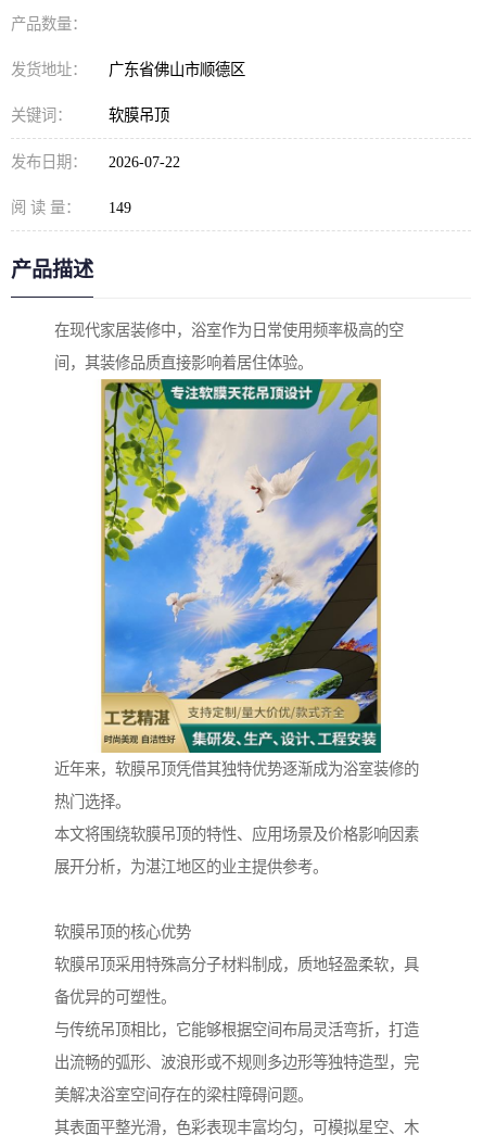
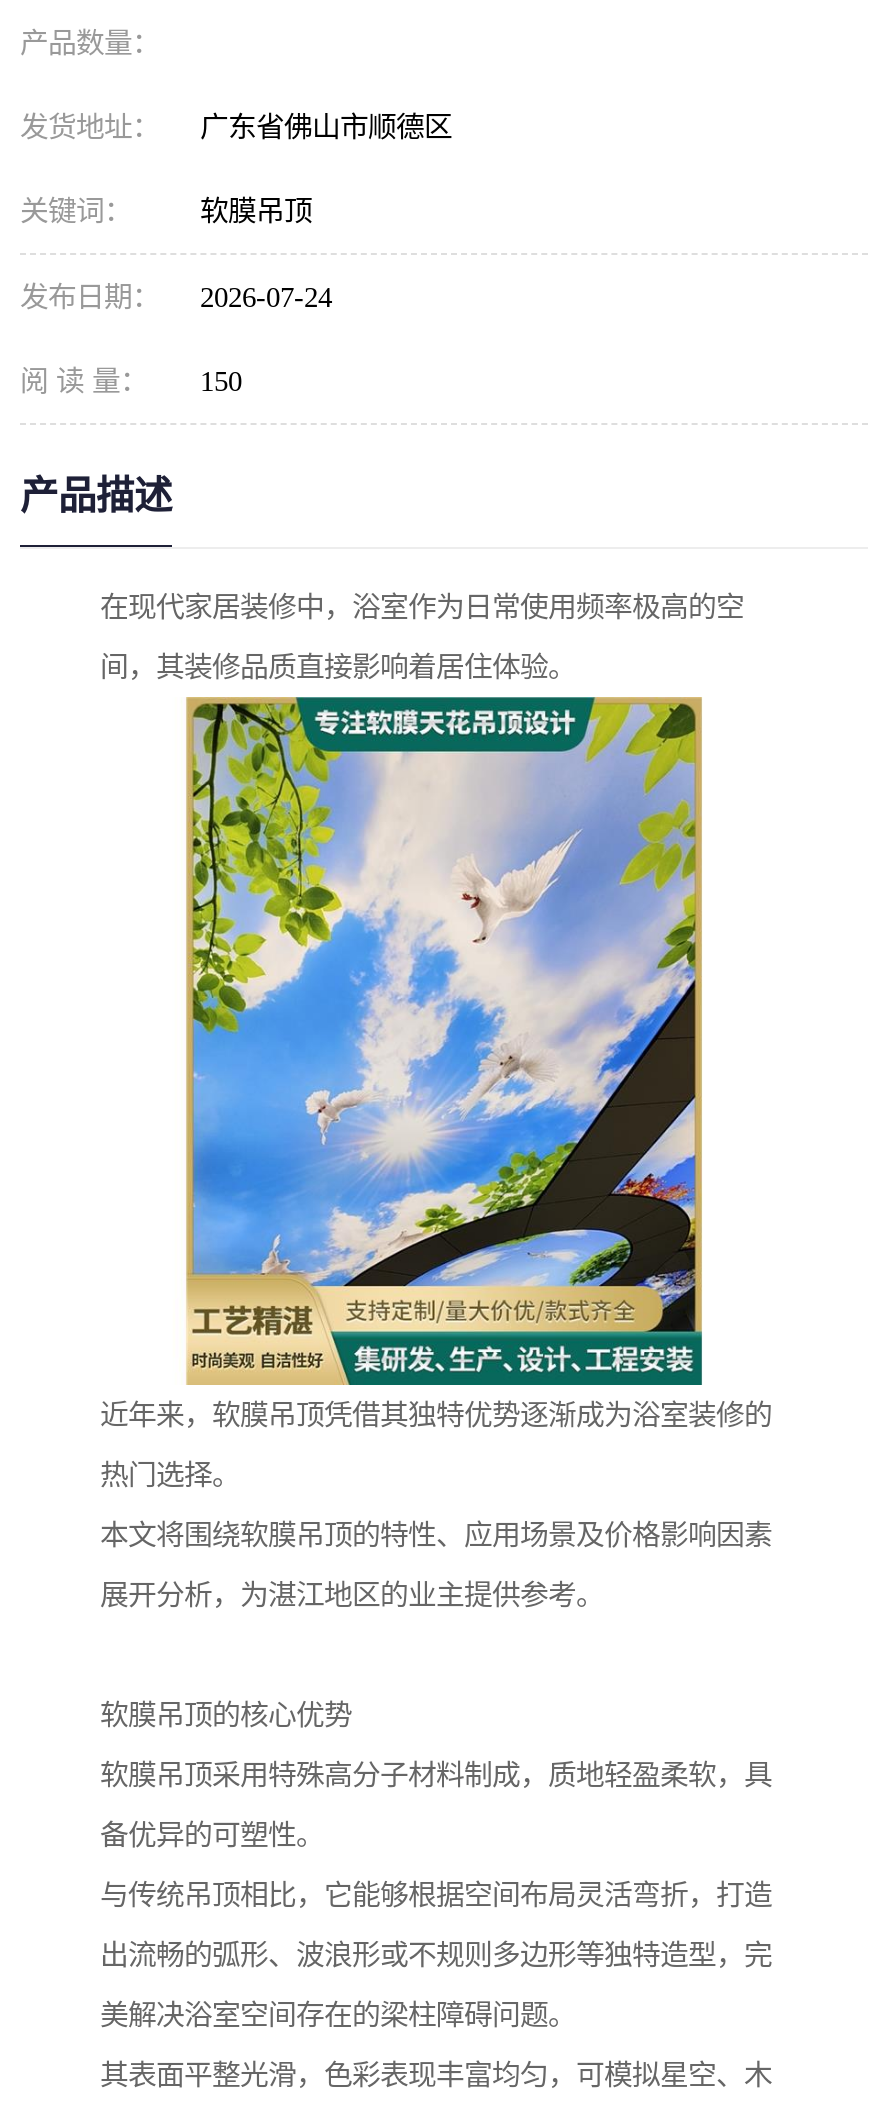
[11,153,180,171] 发布日期： 2026-07-22 -> [20,281,332,313] 发布日期： 2026-07-24
[11,199,131,216] 阅 读 量： 149 -> [20,365,242,397] 阅 读 量： 150

